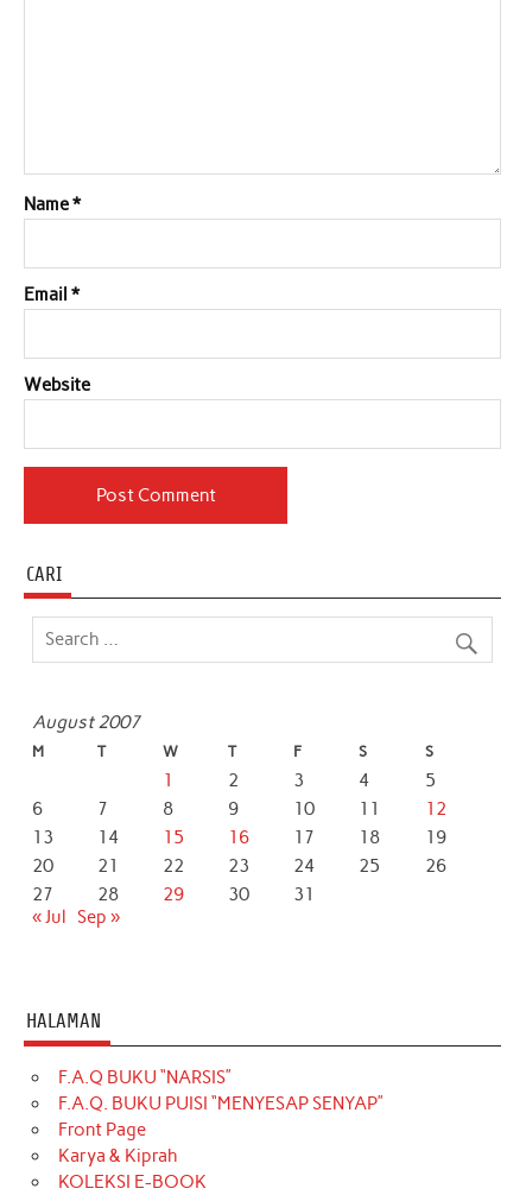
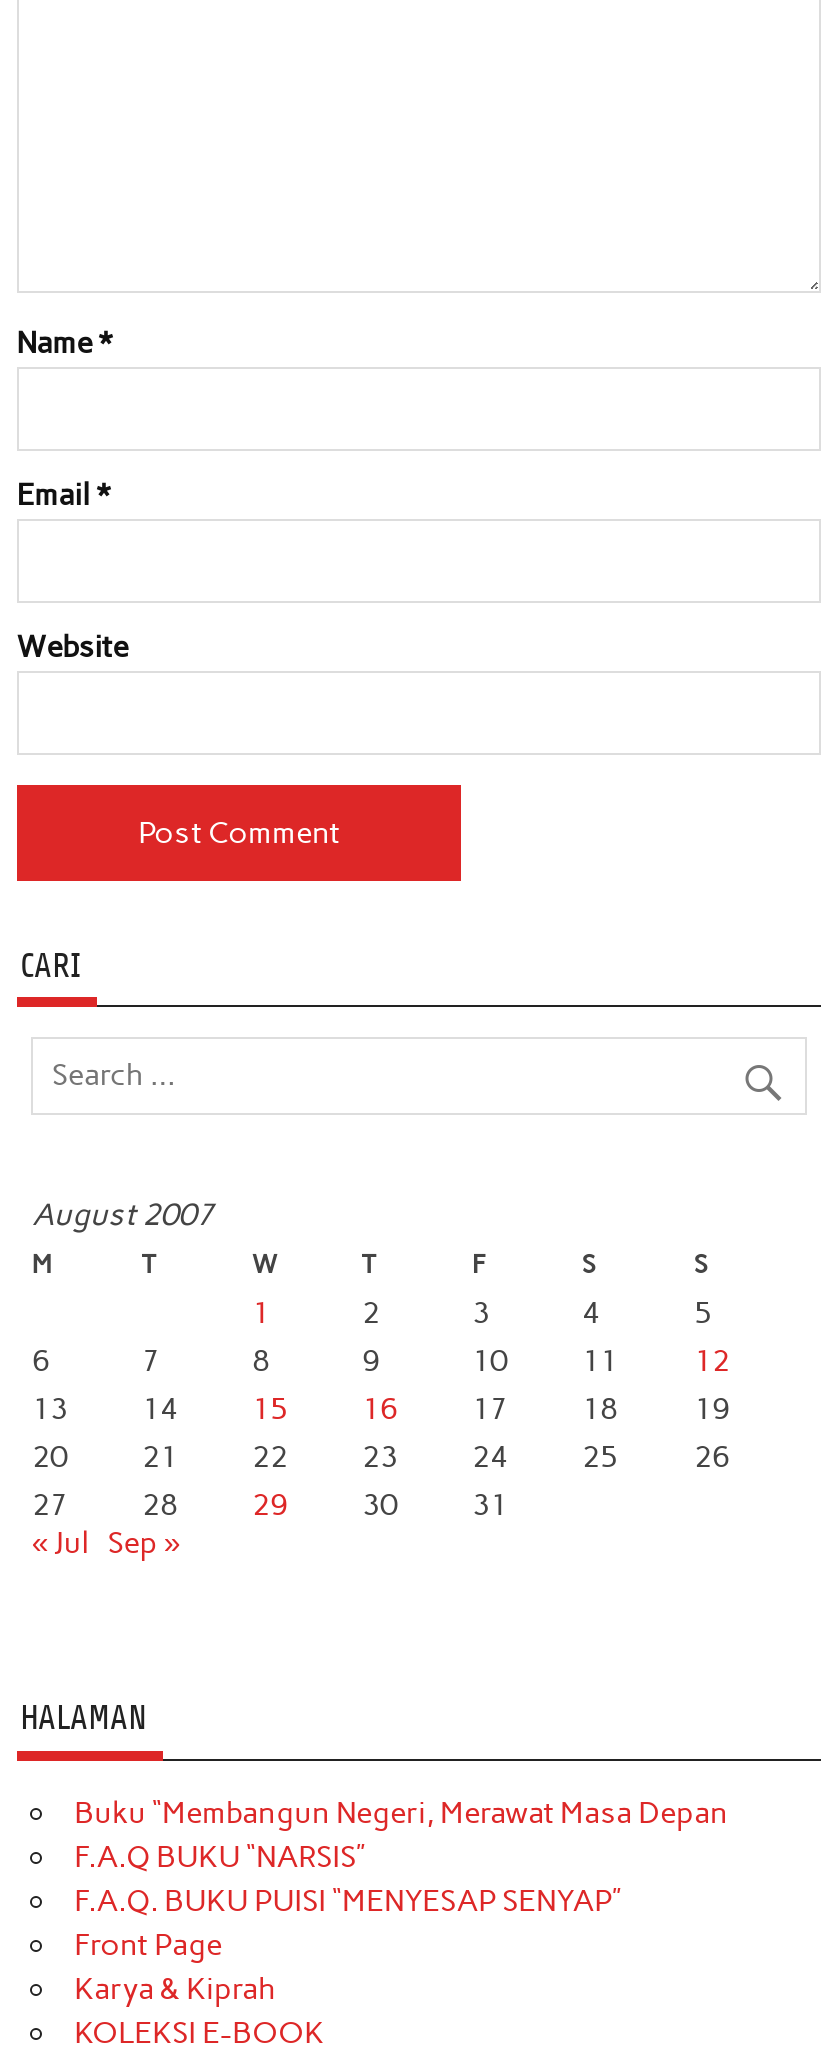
none -> [74,1795,728,1831] Buku “Membangun Negeri, Merawat Masa Depan

